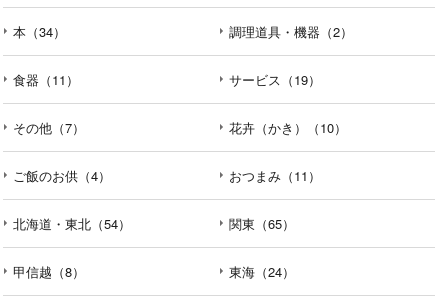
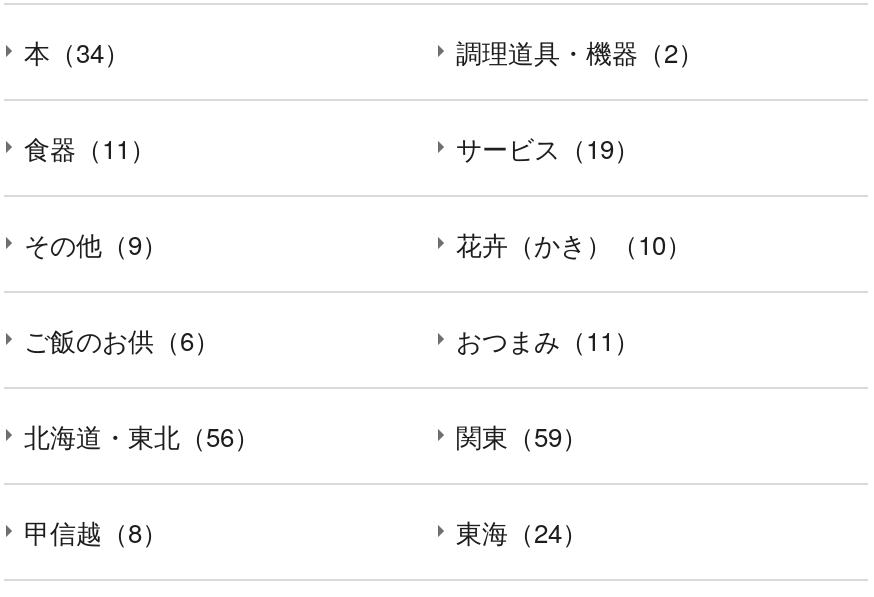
[13,118,85,137] その他（7） -> [24,224,168,262] その他（9）
[13,166,111,185] ご飯のお供（4） -> [24,320,220,358] ご飯のお供（6）
[13,214,131,233] 北海道・東北（54） -> [24,416,260,454] 北海道・東北（56）
[229,214,295,233] 関東（65） -> [456,416,588,454] 関東（59）

